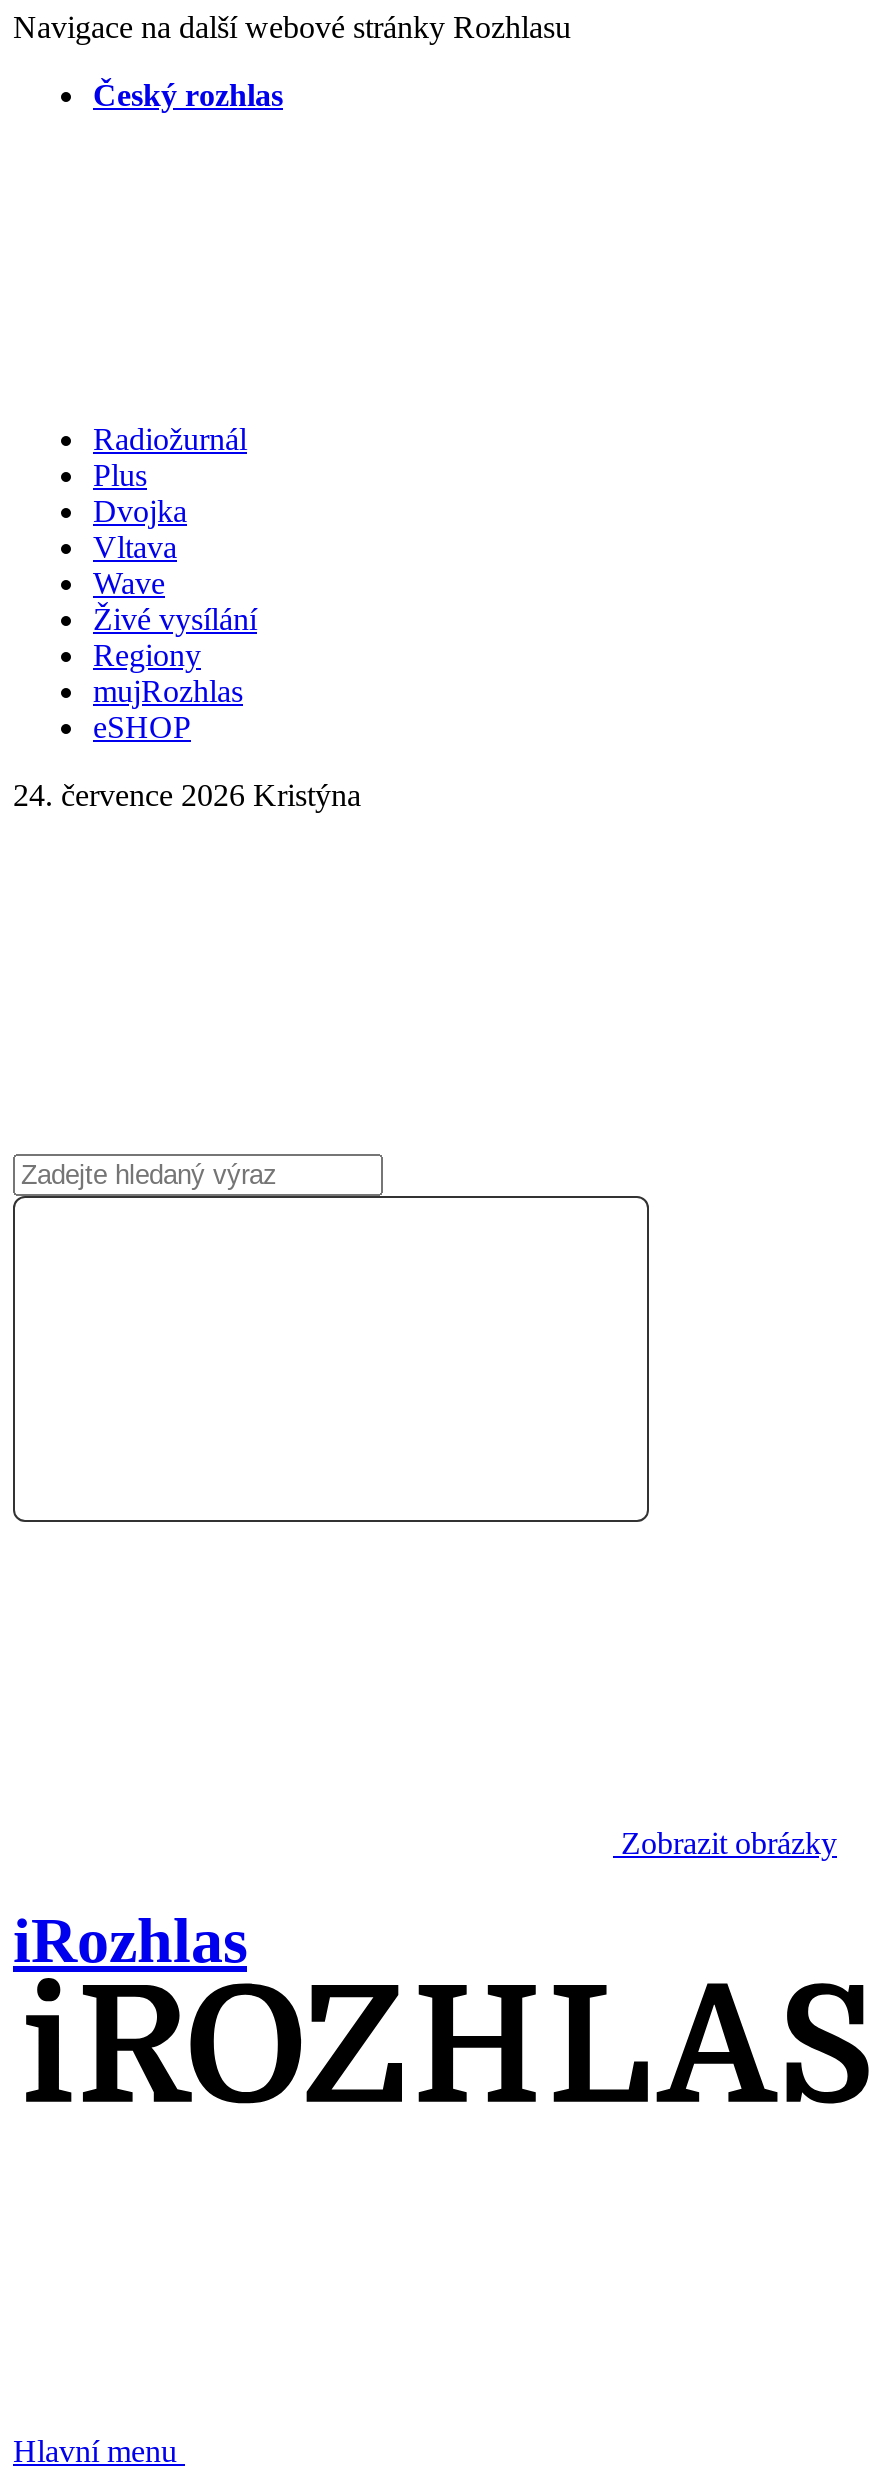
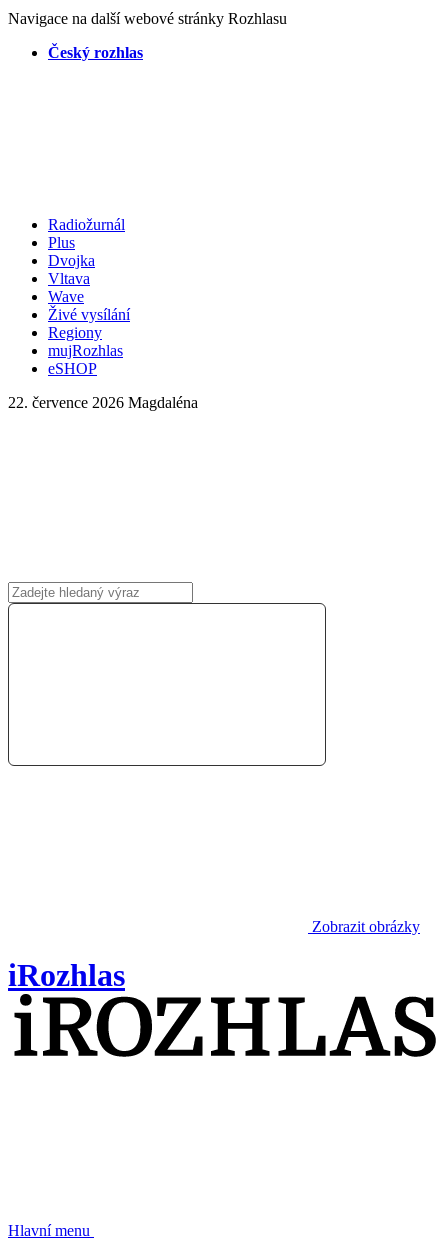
[13,778,361,812] 24. července 2026 Kristýna -> [8,394,198,411] 22. července 2026 Magdaléna

